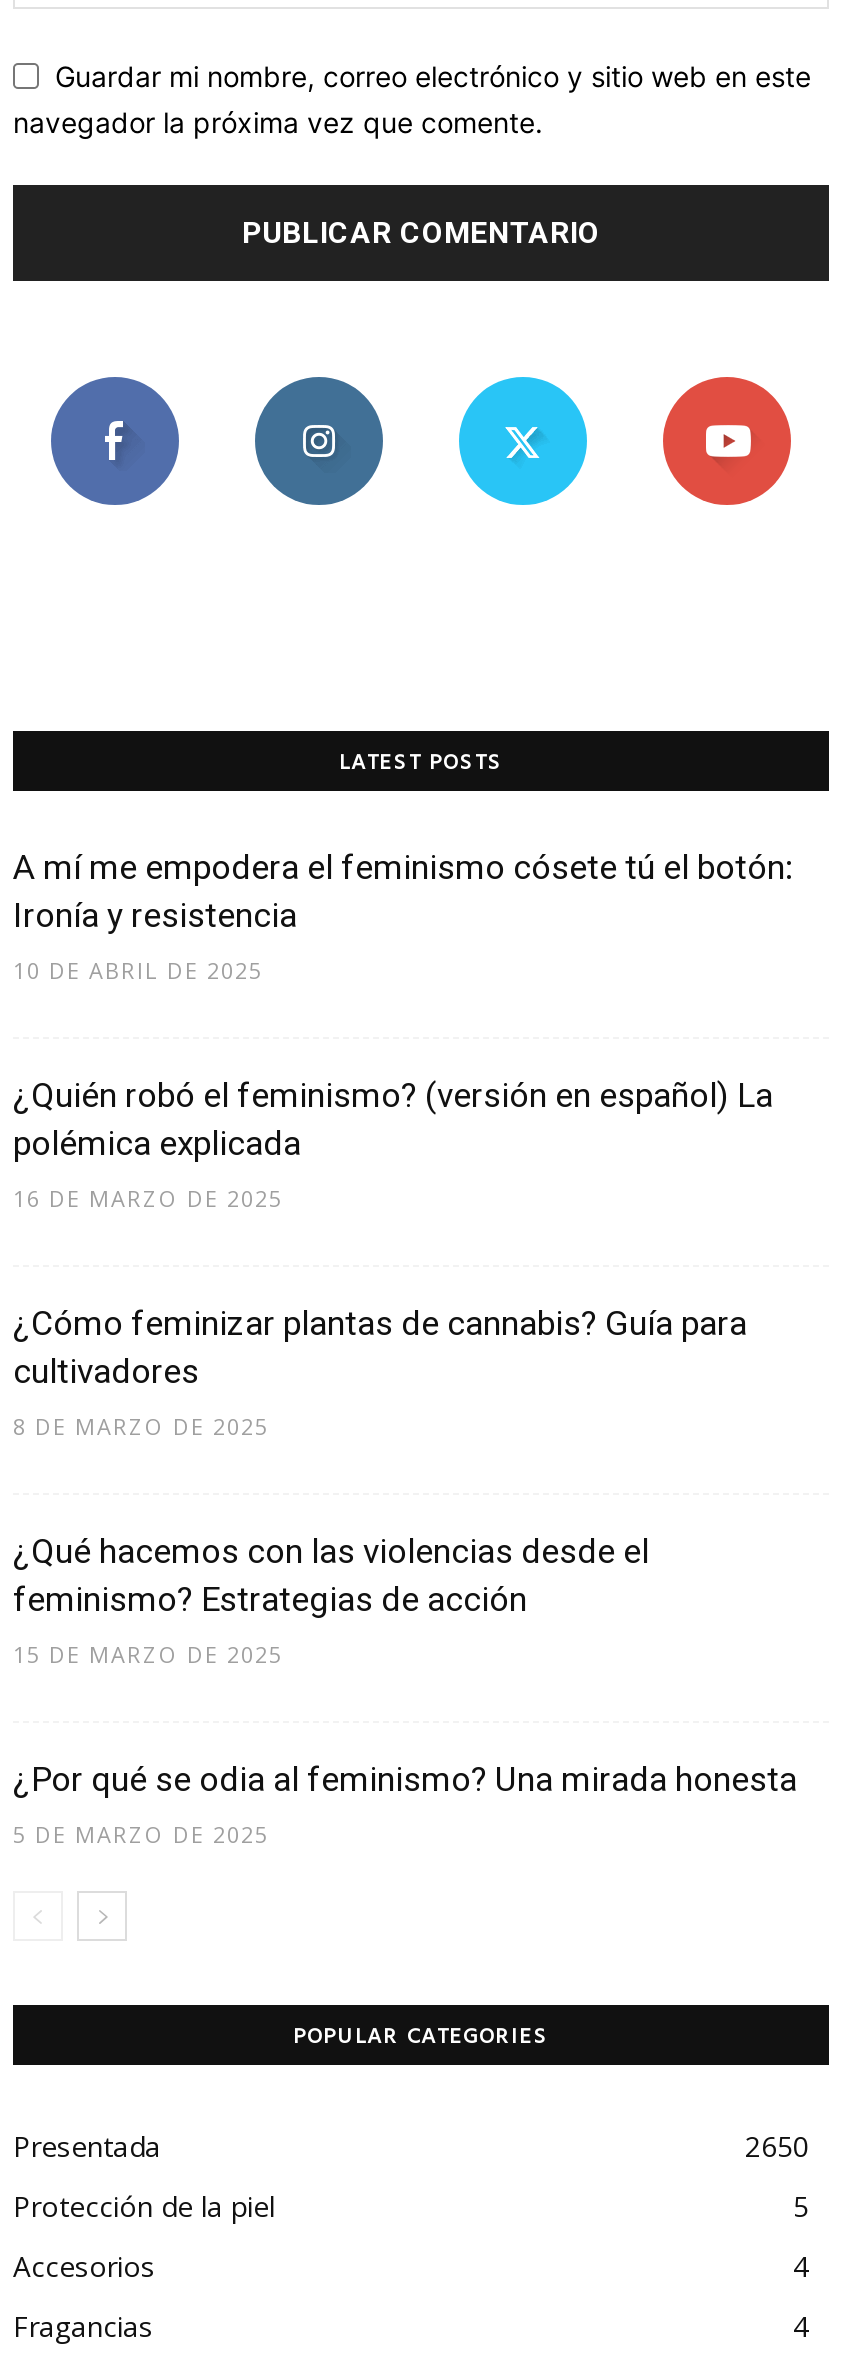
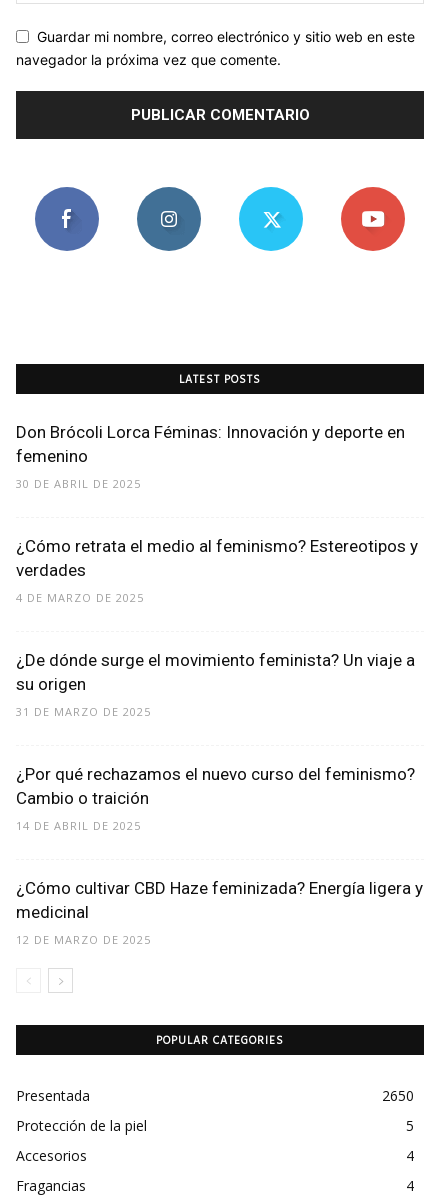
[13,847,793,935] A mí me empodera el feminismo cósete tú el botón: | Ironía y resistencia -> [16,422,405,466] Don Brócoli Lorca Féminas: Innovación y deporte en | femenino
[13,955,263,985] 10 DE ABRIL DE 2025 -> [16,476,141,491] 30 DE ABRIL DE 2025
[13,1075,773,1163] ¿Quién robó el feminismo? (versión en español) La | polémica explicada -> [16,536,418,580] ¿Cómo retrata el medio al feminismo? Estereotipos y | verdades
[13,1183,283,1213] 16 DE MARZO DE 2025 -> [16,590,144,605] 4 DE MARZO DE 2025
[13,1303,747,1391] ¿Cómo feminizar plantas de cannabis? Guía para | cultivadores -> [16,650,415,694] ¿De dónde surge el movimiento feminista? Un viaje a | su origen
[13,1411,269,1441] 8 DE MARZO DE 2025 -> [16,704,151,719] 31 DE MARZO DE 2025
[13,1531,649,1619] ¿Qué hacemos con las violencias desde el | feminismo? Estrategias de acción -> [16,764,415,808] ¿Por qué rechazamos el nuevo curso del feminismo? | Cambio o traición
[13,1639,283,1669] 15 DE MARZO DE 2025 -> [16,818,141,833] 14 DE ABRIL DE 2025
[13,1759,797,1799] ¿Por qué se odia al feminismo? Una mirada honesta -> [16,878,423,922] ¿Cómo cultivar CBD Haze feminizada? Energía ligera y | medicinal
[13,1819,269,1849] 5 DE MARZO DE 2025 -> [16,932,151,947] 12 DE MARZO DE 2025

